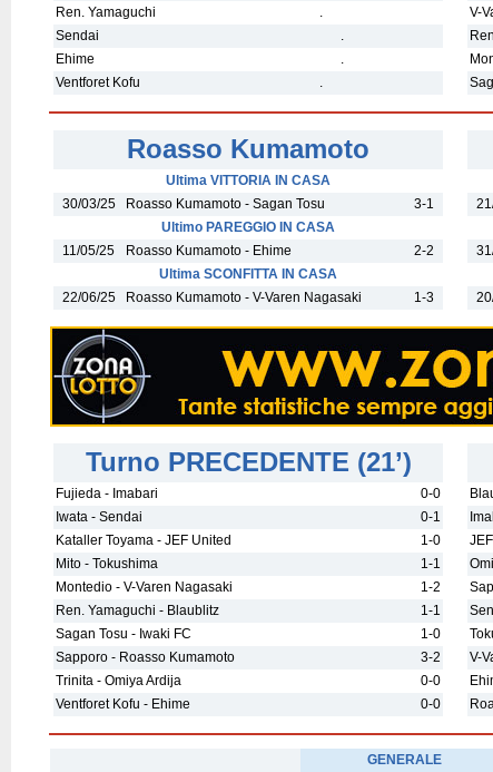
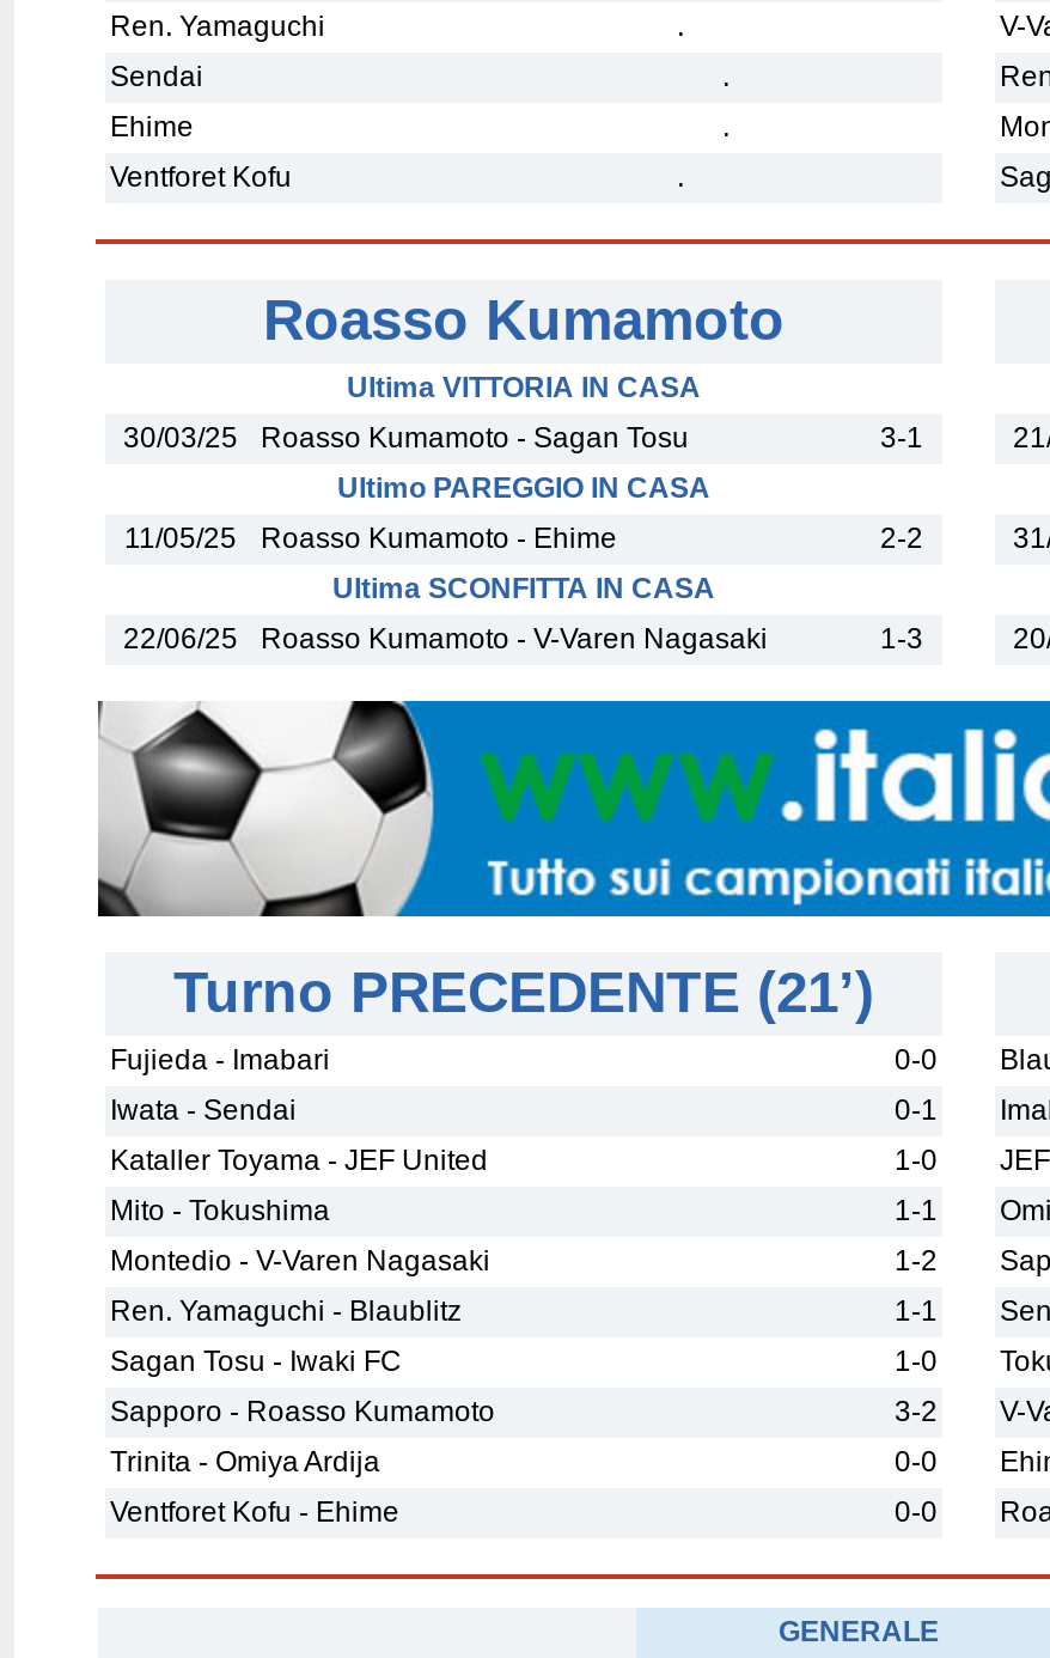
[49,325,490,428] [image] -> [96,699,1043,919] [image]

